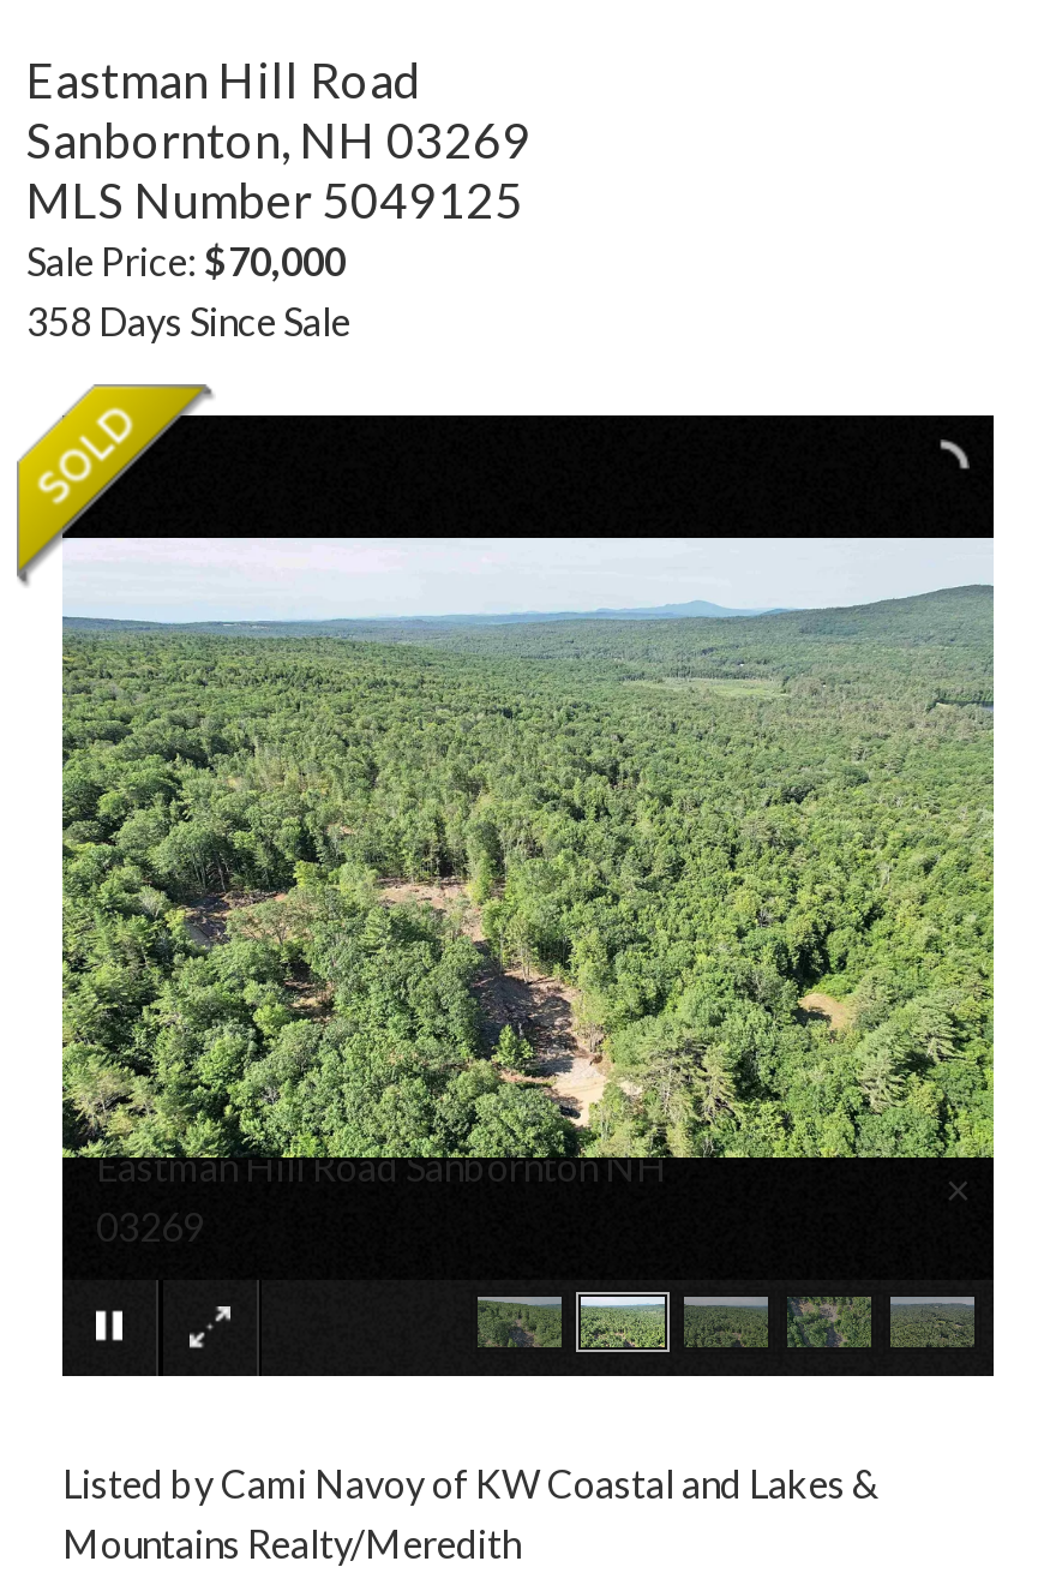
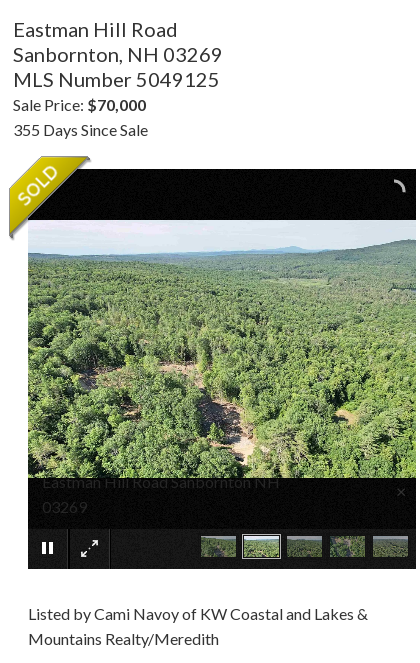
[26,298,350,343] 358 Days Since Sale -> [13,120,148,139] 355 Days Since Sale

